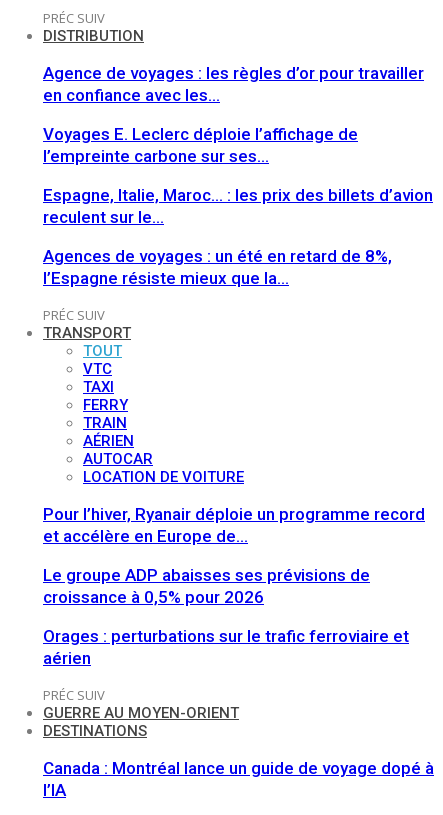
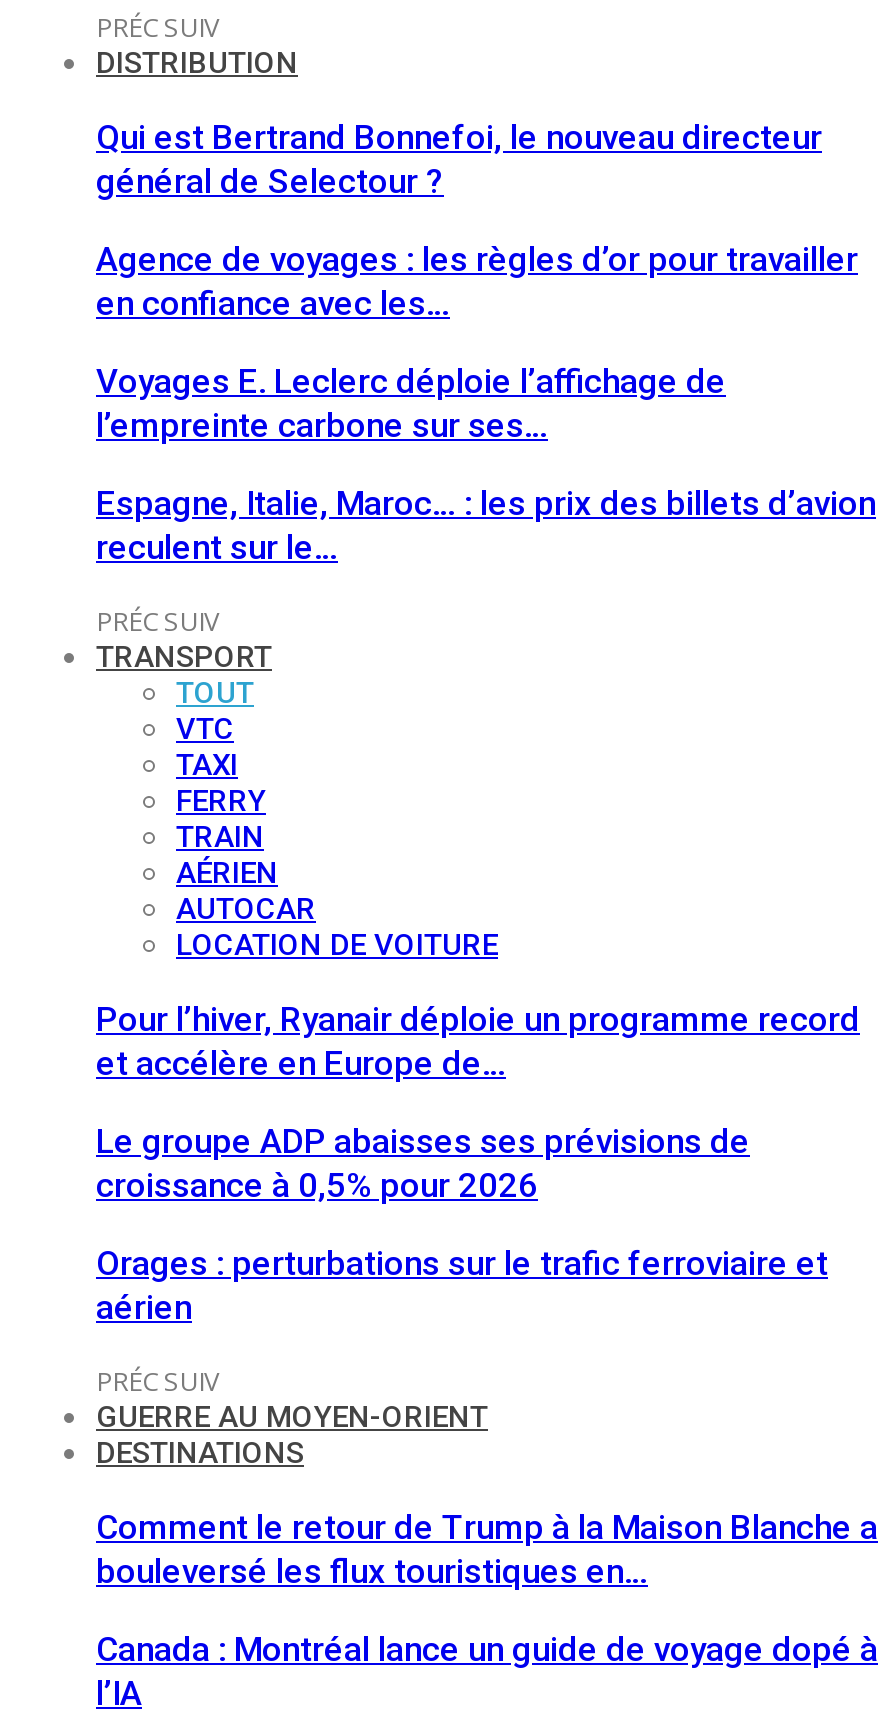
none -> [96,117,822,201] Qui est Bertrand Bonnefoi, le nouveau directeur | général de Selectour ?
[43,246,392,288] Agences de voyages : un été en retard de 8%, | l’Espagne résiste mieux que la… -> none
none -> [96,1507,878,1591] Comment le retour de Trump à la Maison Blanche a | bouleversé les flux touristiques en…

